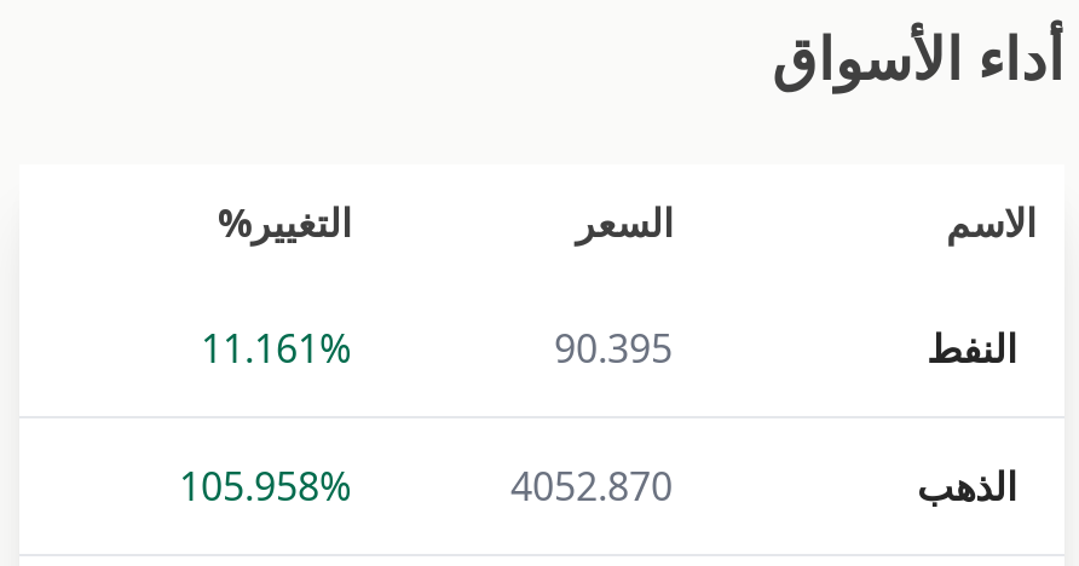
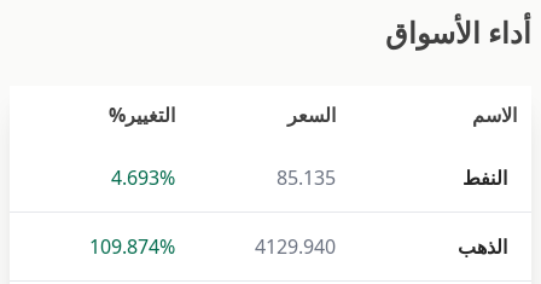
[201,322,351,375] 11.161% -> [111,164,175,190] 4.693%
[554,322,673,375] 90.395 -> [277,164,336,190] 85.135
[179,460,351,513] 105.958% -> [89,233,175,259] 109.874%
[510,460,673,513] 4052.870 -> [255,233,336,259] 4129.940

